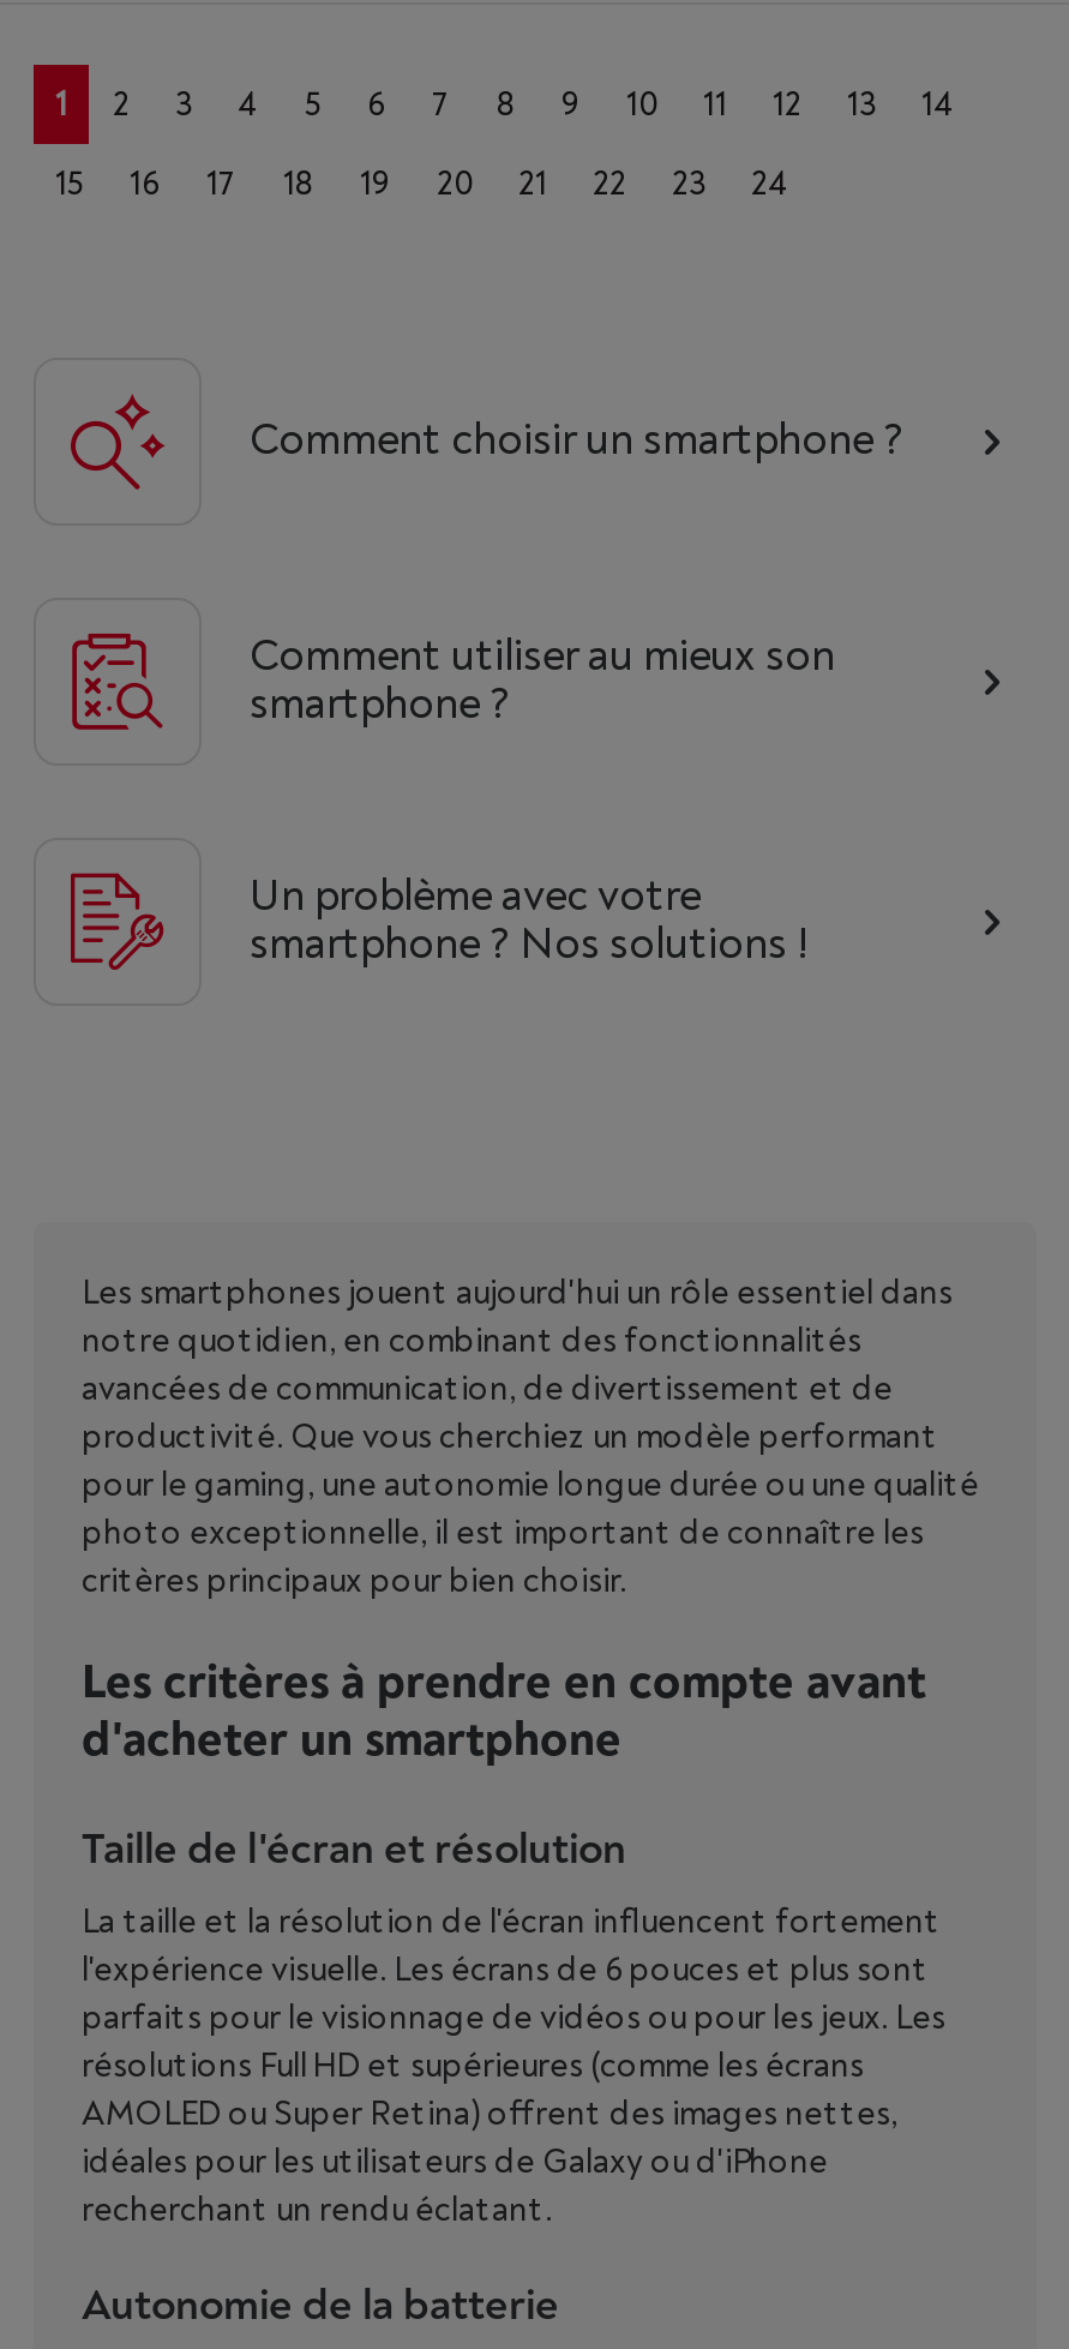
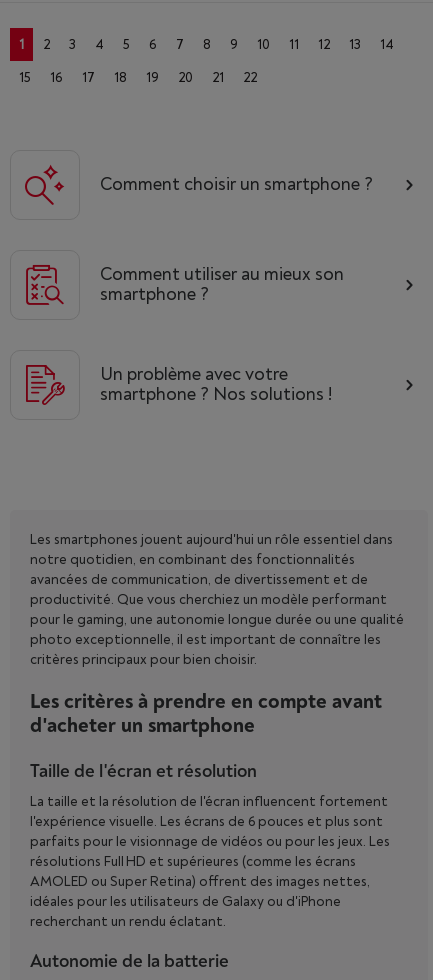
[672,164,789,205] 23 | 24 -> none

